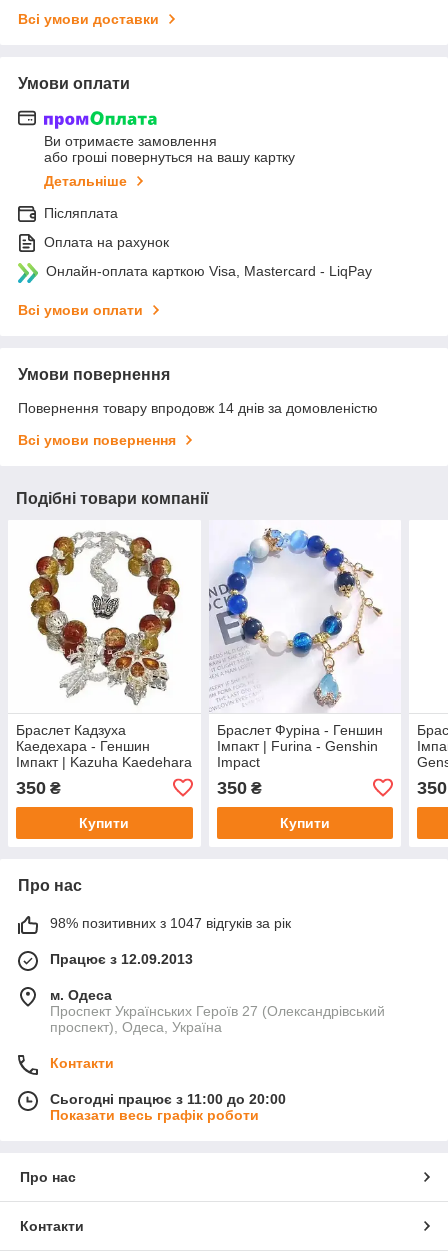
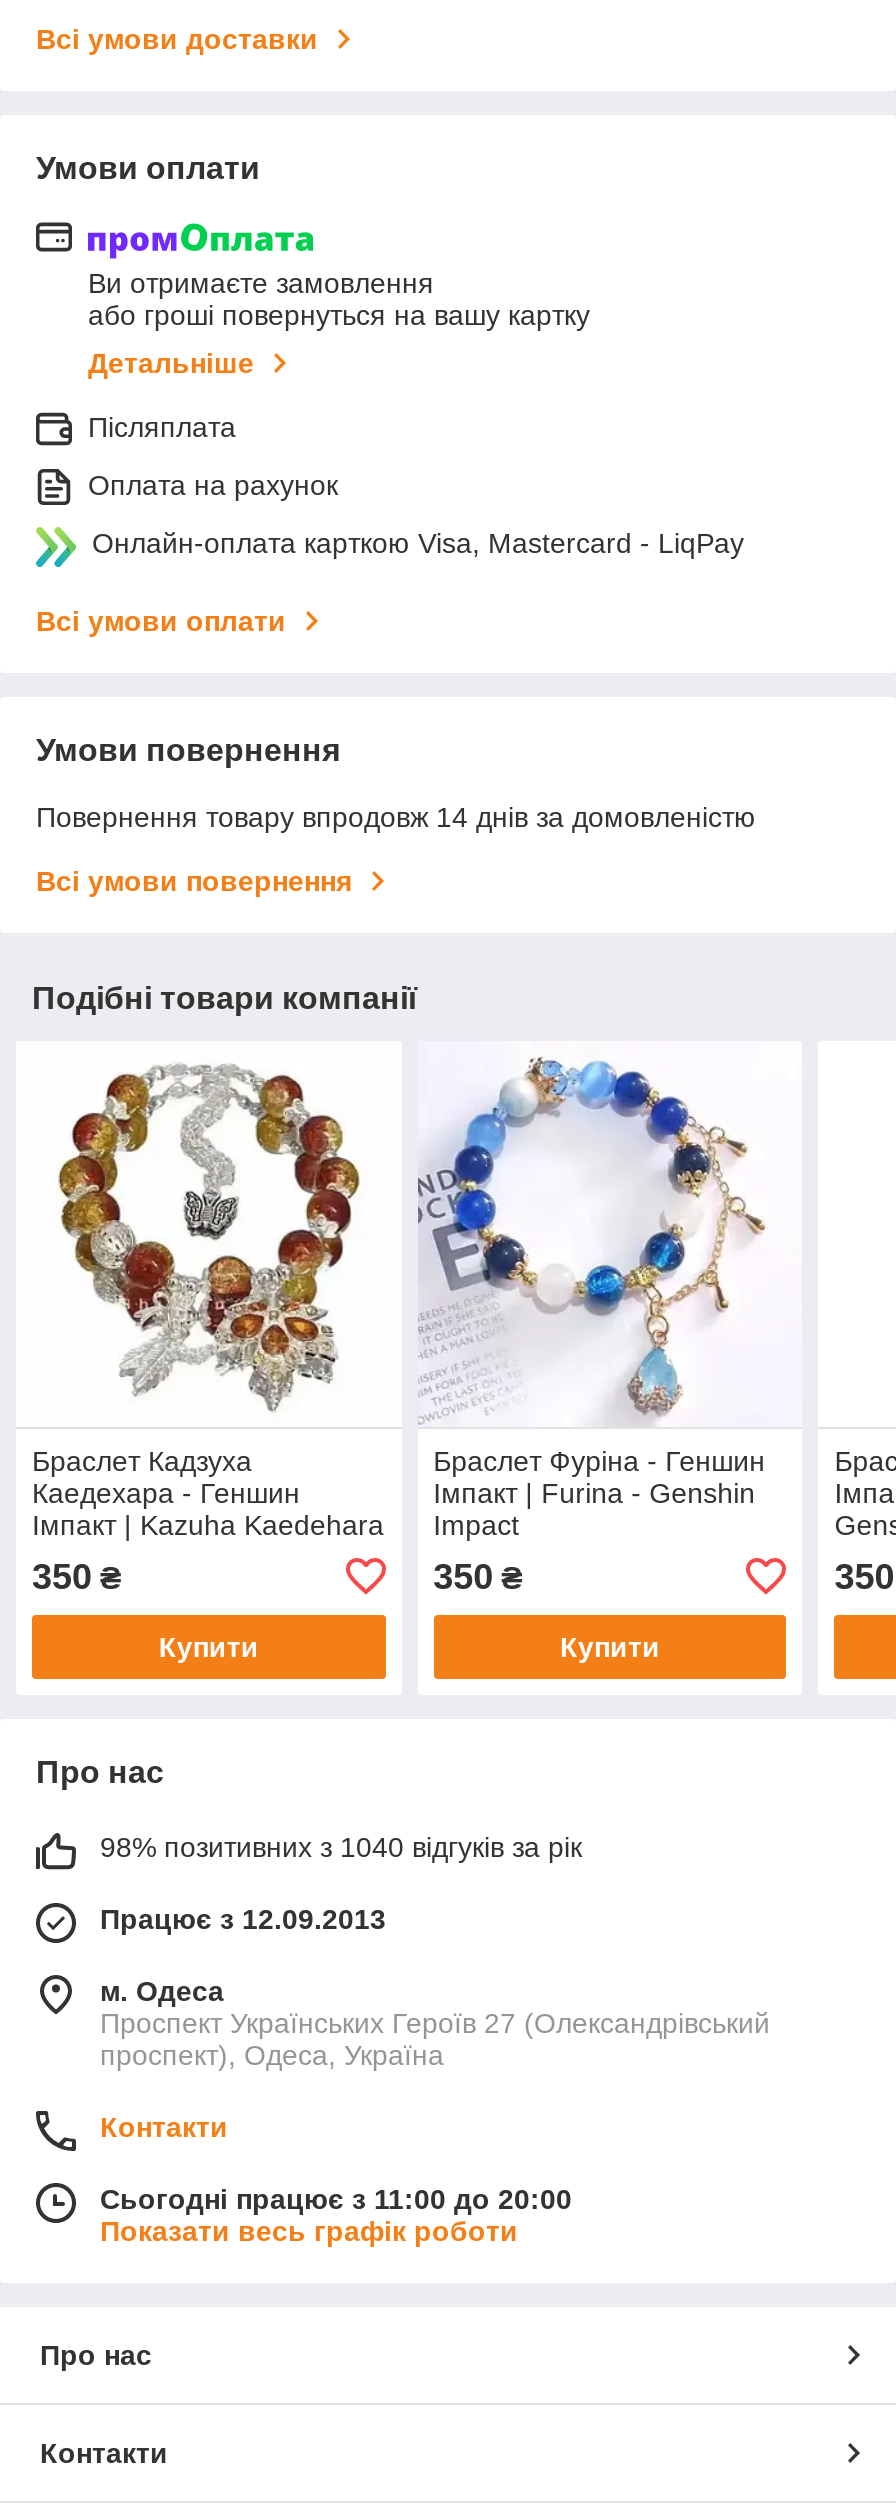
[50,915,291,931] 98% позитивних з 1047 відгуків за рік -> [100,1831,582,1863] 98% позитивних з 1040 відгуків за рік

